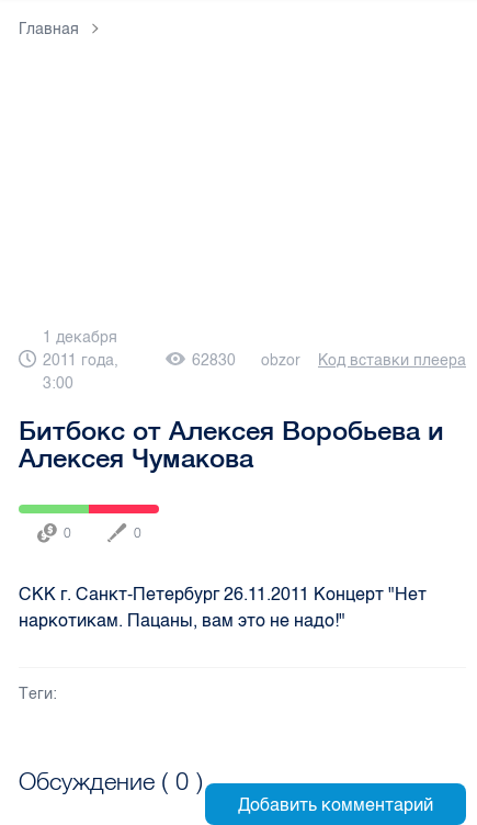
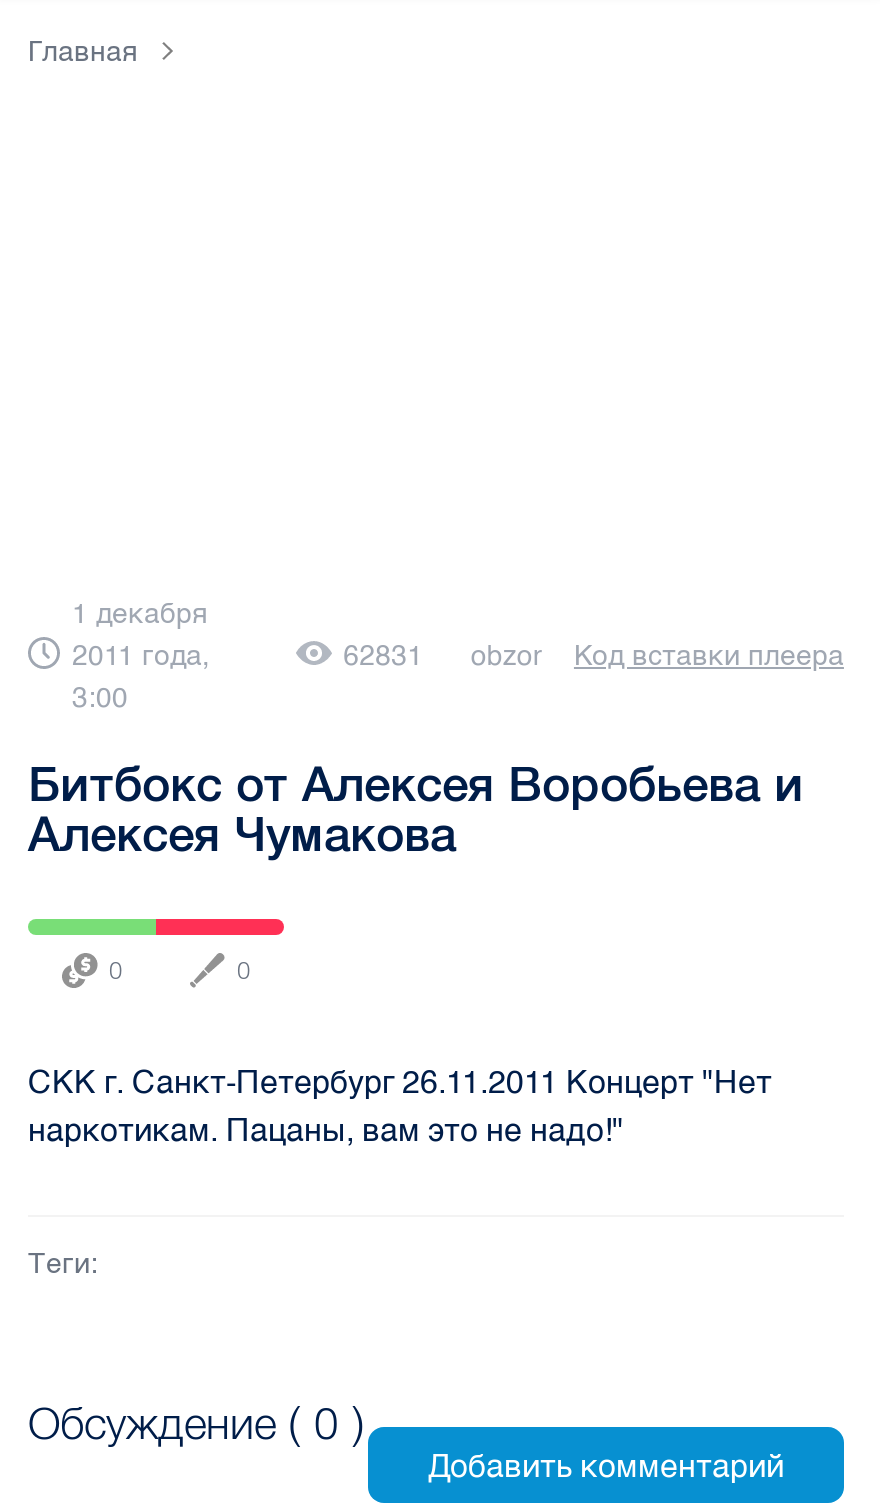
[192,351,466,369] 62830 obzor Код вставки плеера -> [343,638,844,672] 62831 obzor Код вставки плеера

